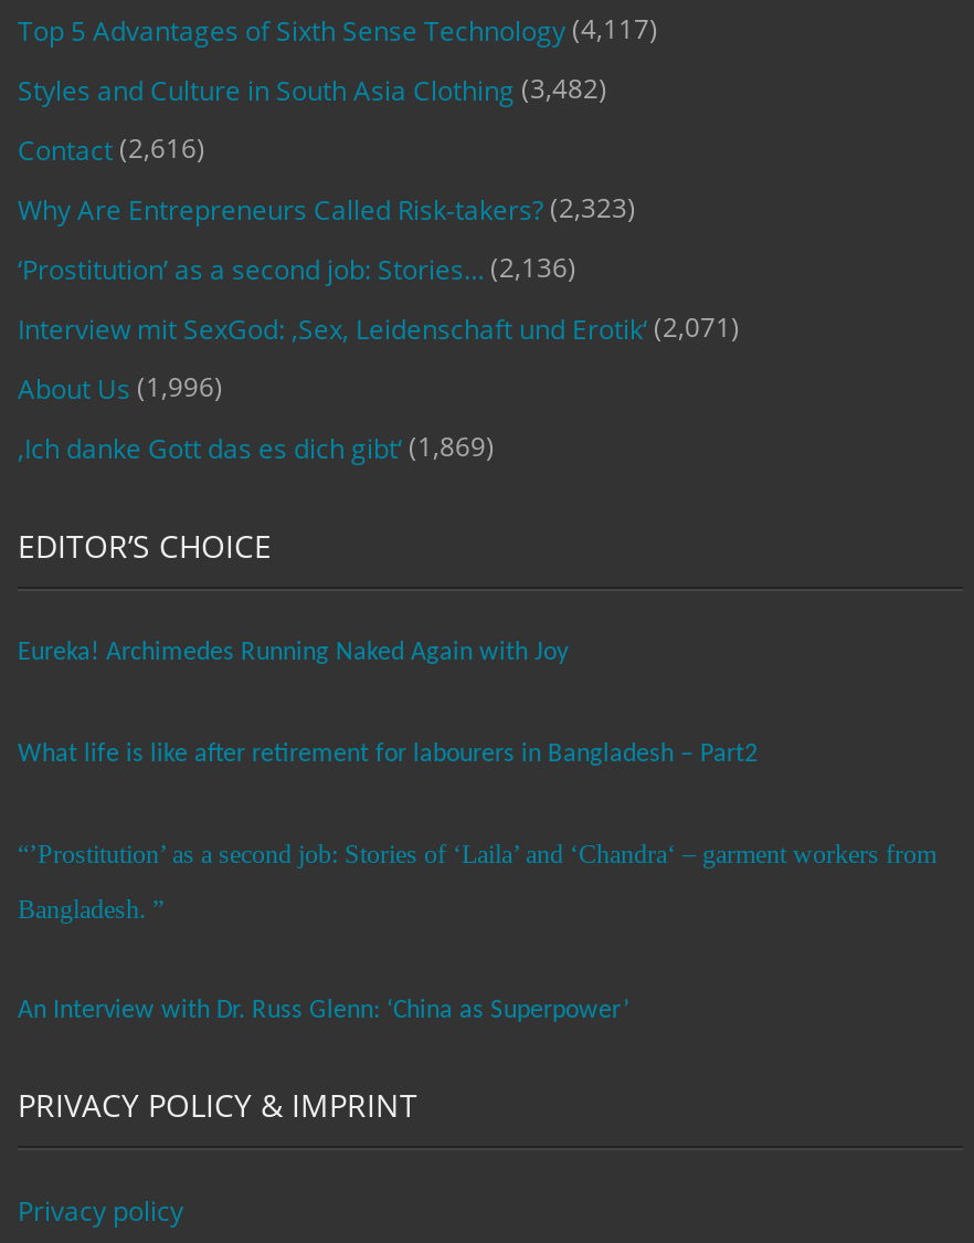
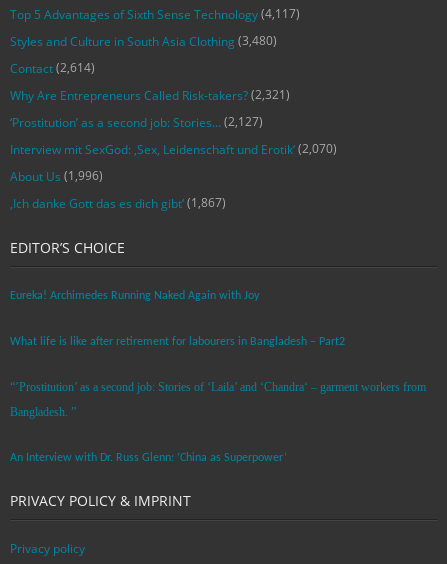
[18,69,607,109] Styles and Culture in South Asia Clothing (3,482) -> [10,32,277,50] Styles and Culture in South Asia Clothing (3,480)
[18,129,205,168] Contact (2,616) -> [10,59,95,77] Contact (2,614)
[18,188,636,228] Why Are Entrepreneurs Called Risk-takers? (2,323) -> [10,86,290,104] Why Are Entrepreneurs Called Risk-takers? (2,321)
[18,248,576,288] ‘Prostitution’ as a second job: Stories… (2,136) -> [10,113,263,131] ‘Prostitution’ as a second job: Stories… (2,127)
[18,308,740,347] Interview mit SexGod: ‚Sex, Leidenschaft und Erotik‘ (2,071) -> [10,140,337,158] Interview mit SexGod: ‚Sex, Leidenschaft und Erotik‘ (2,070)
[18,427,495,467] ‚Ich danke Gott das es dich gibt‘ (1,869) -> [10,194,226,212] ‚Ich danke Gott das es dich gibt‘ (1,867)

